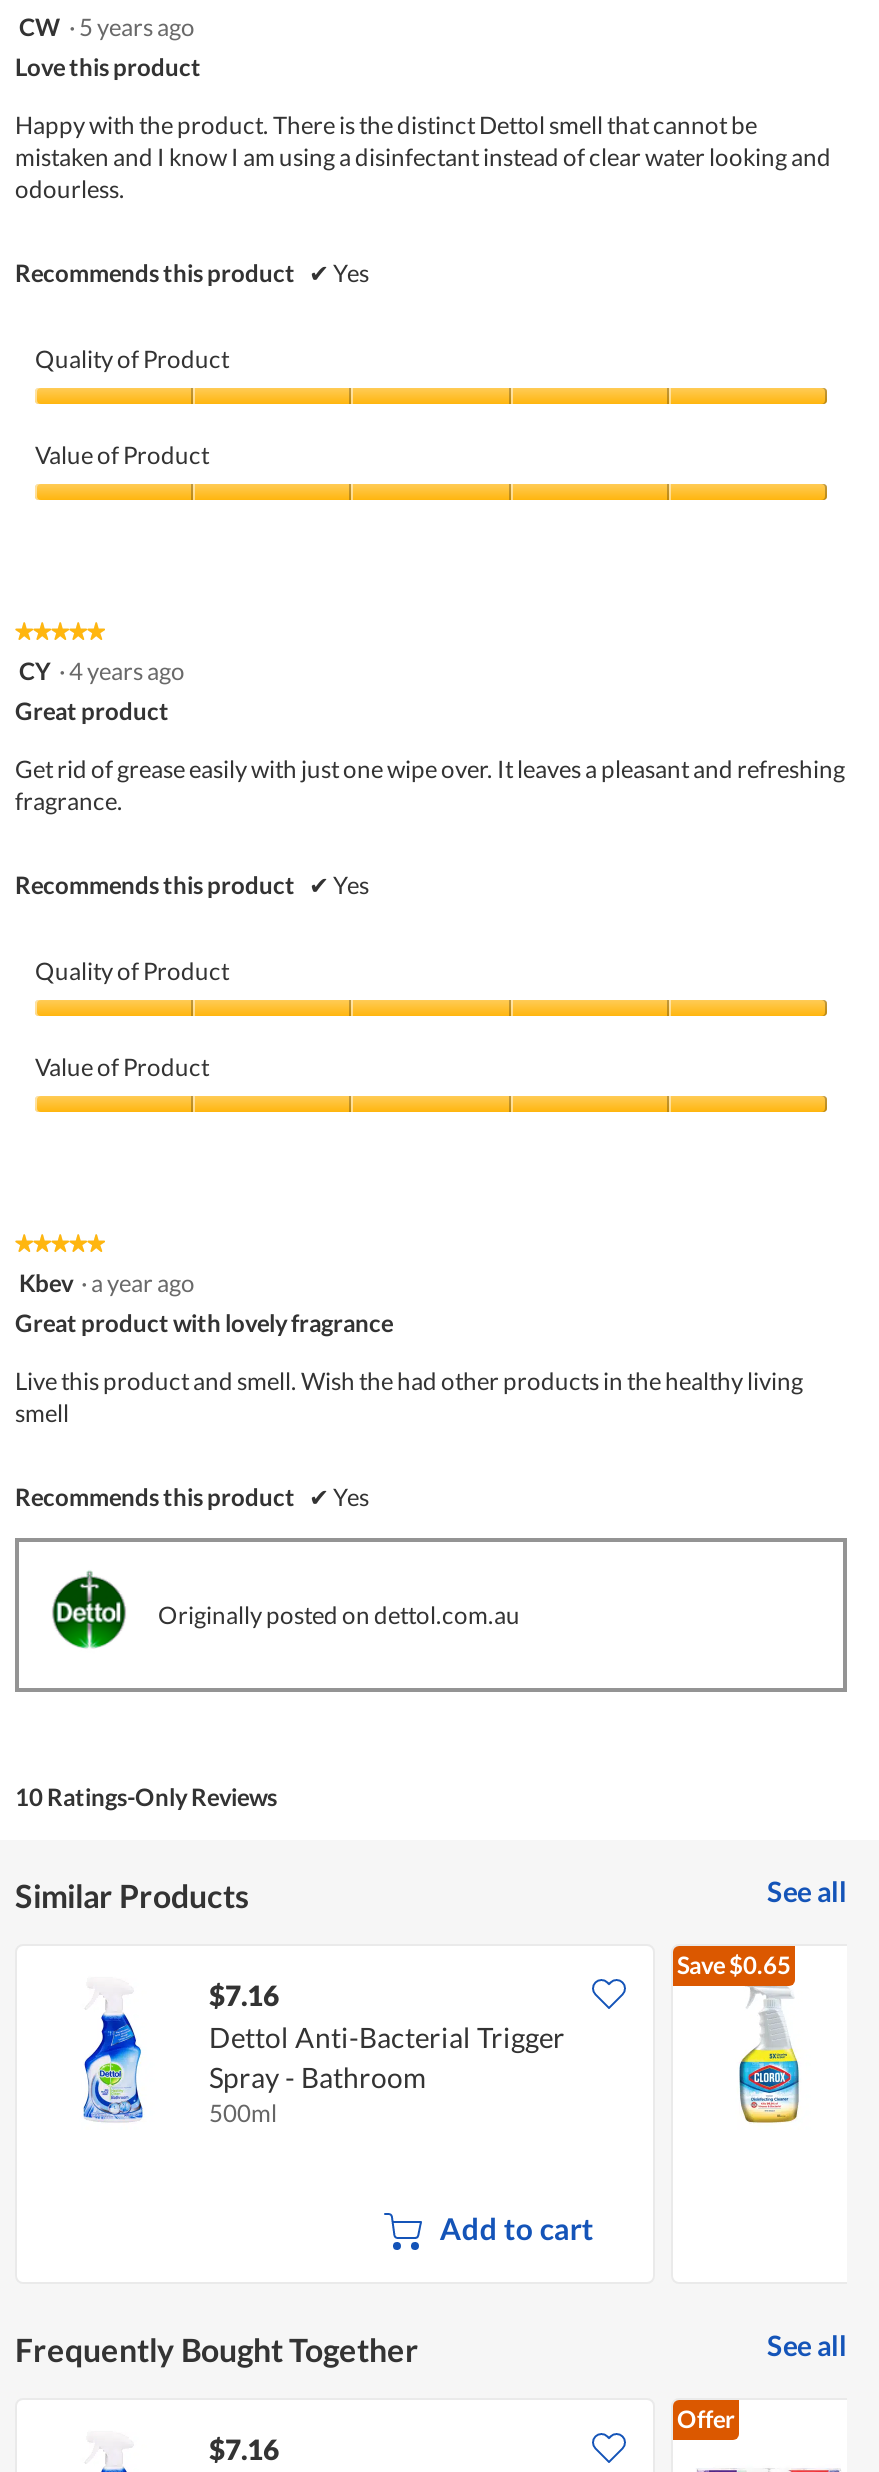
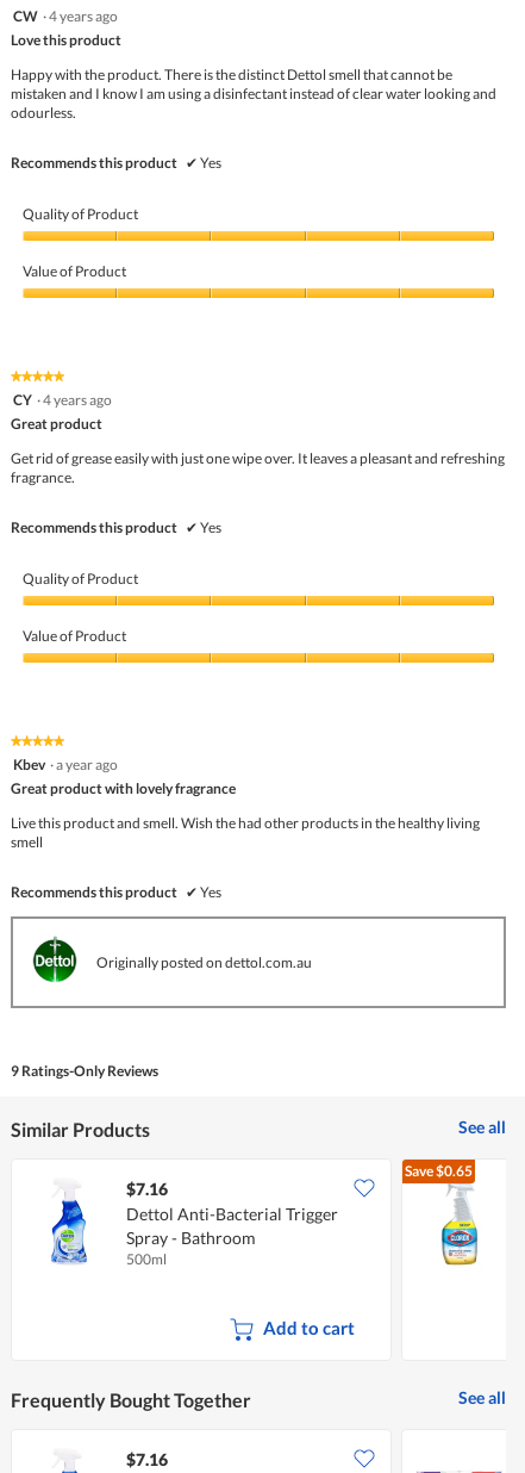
[19,13,203,43] CW · 5 years ago -> [13,8,123,25] CW · 4 years ago
[15,1783,277,1813] 10 Ratings-Only Reviews -> [11,1062,158,1080] 9 Ratings-Only Reviews
[677,2405,735,2435] Offer -> none

